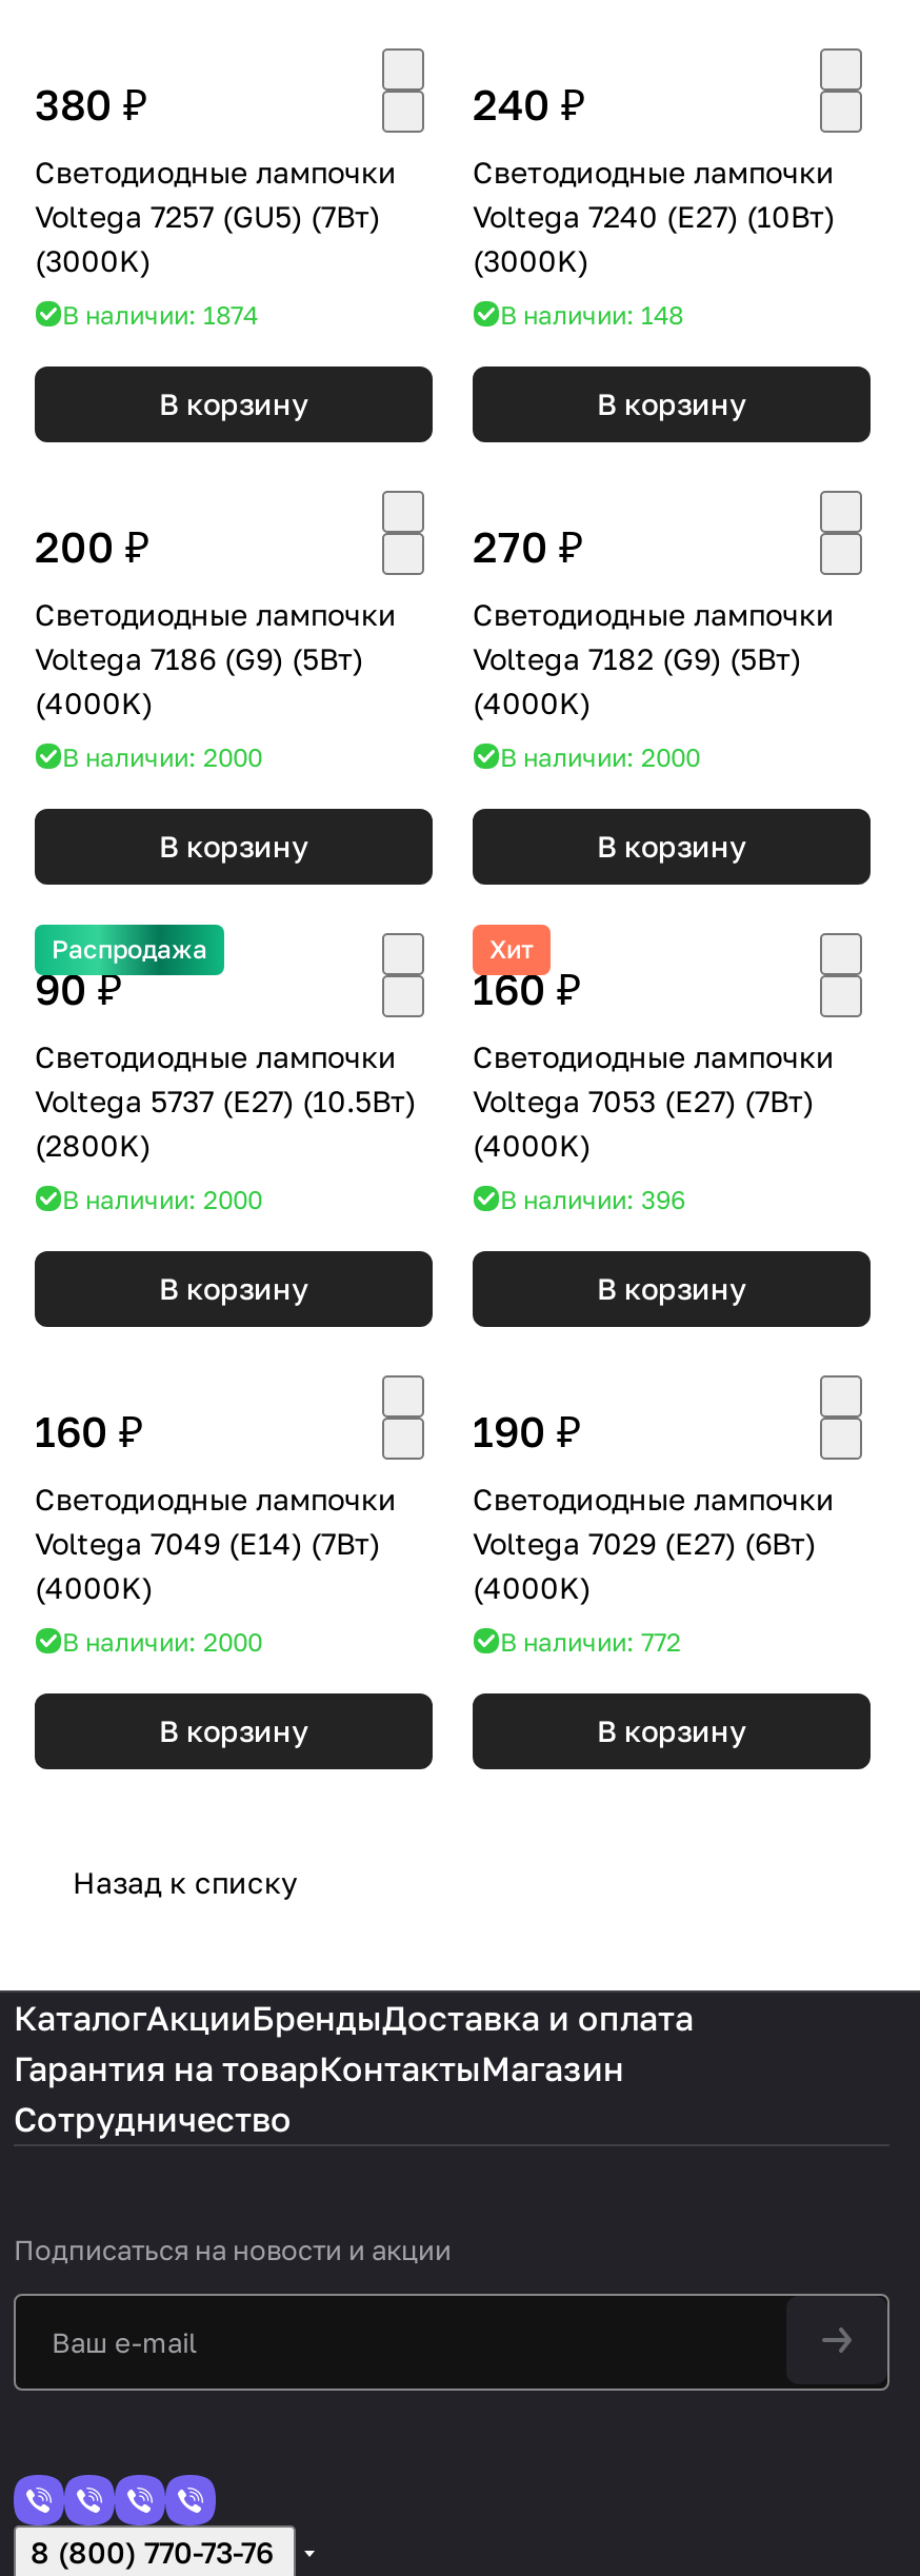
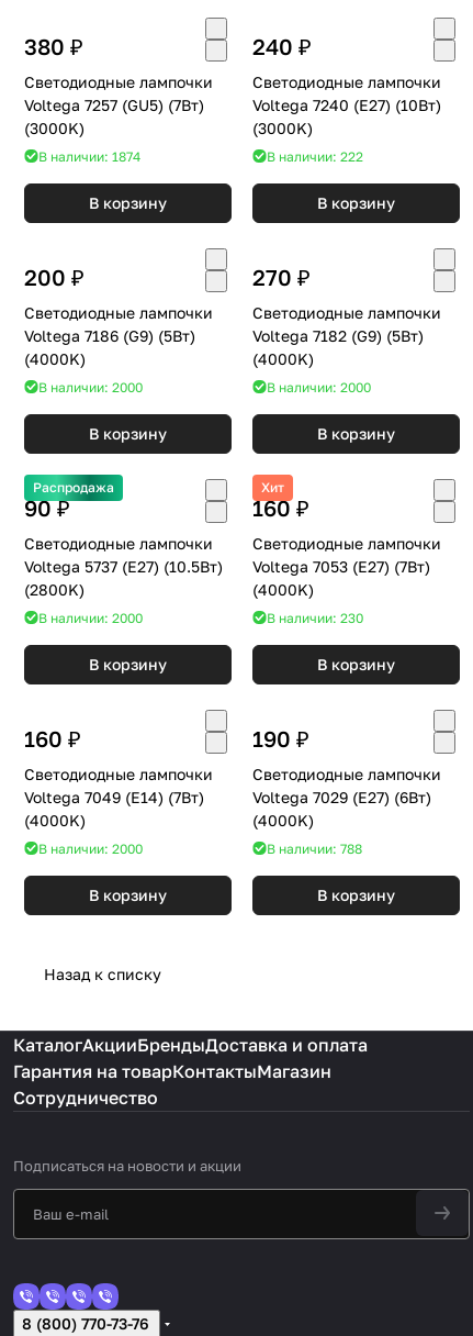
[500,299,683,330] В наличии: 148 -> [267,148,363,165] В наличии: 222
[500,1183,685,1215] В наличии: 396 -> [267,610,363,626] В наличии: 230
[500,1626,681,1657] В наличии: 772 -> [267,840,362,857] В наличии: 788

